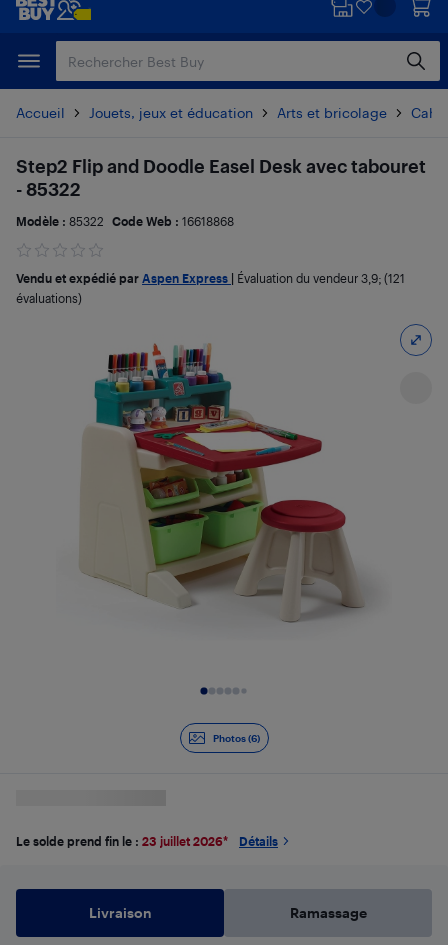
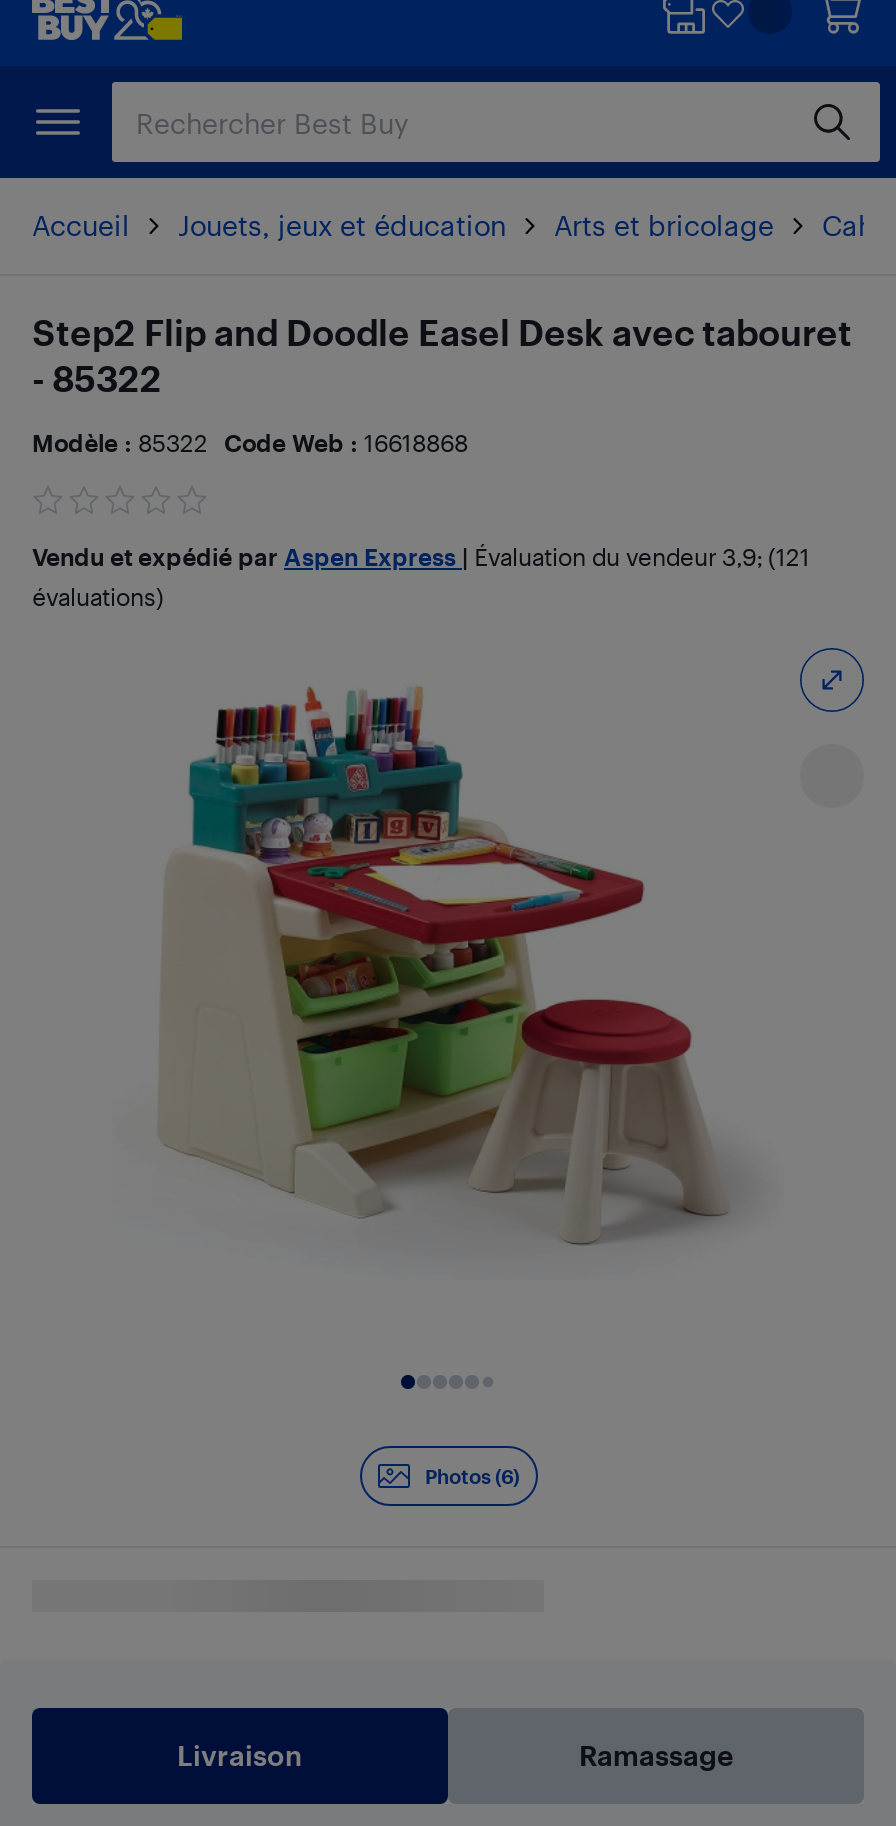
[16,834,278,848] Le solde prend fin le : 23 juillet 2026* | Détails -> none

